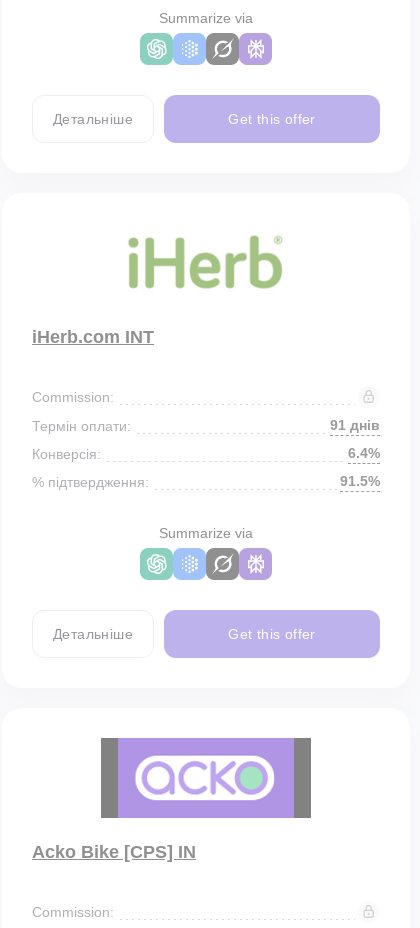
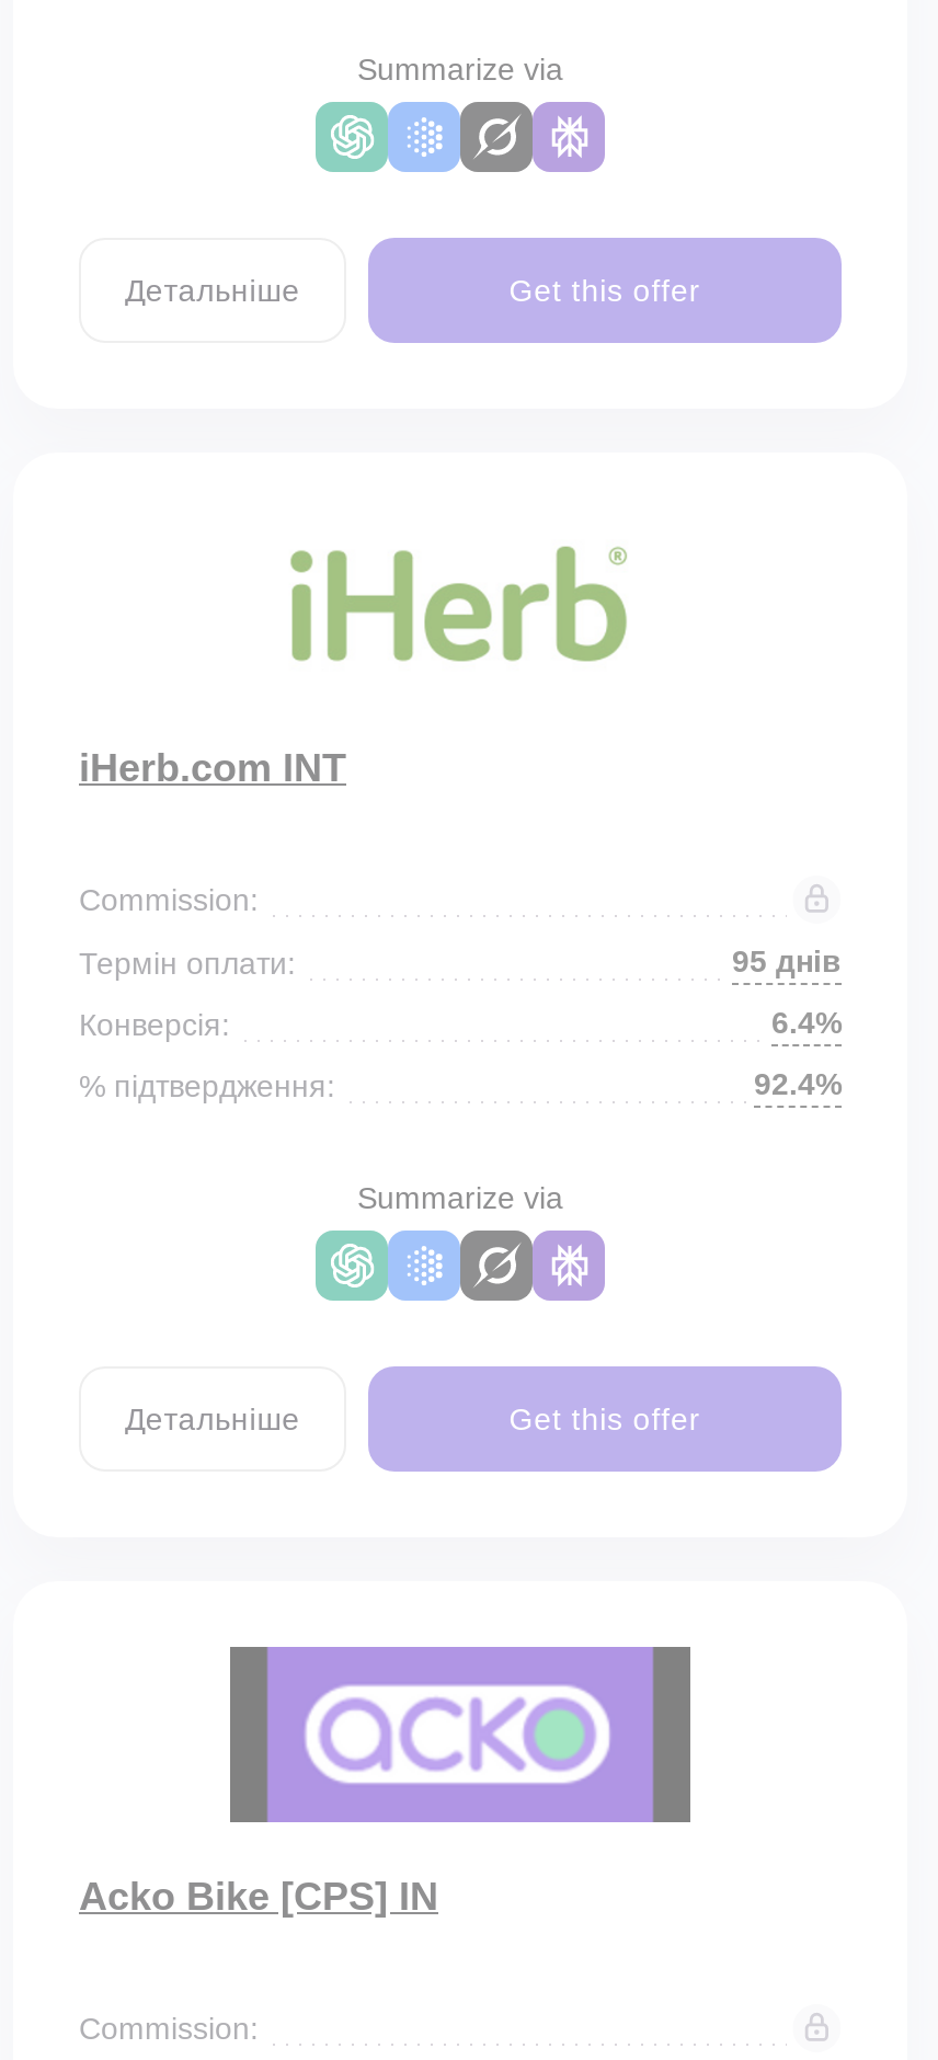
[330,417,380,433] 91 днів -> [732,943,842,978] 95 днів
[340,473,380,489] 91.5% -> [754,1066,842,1101] 92.4%

